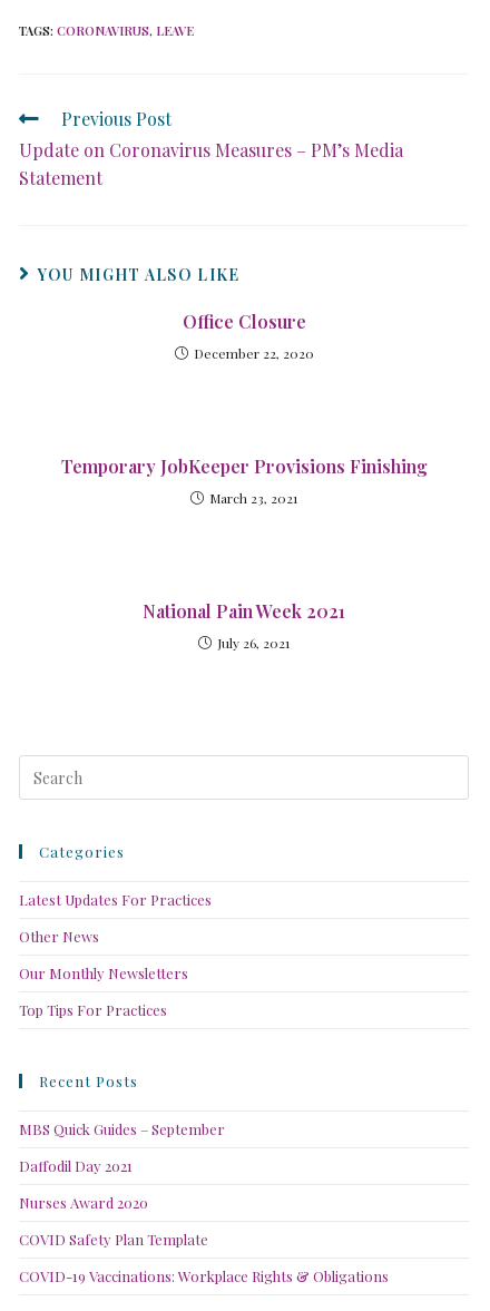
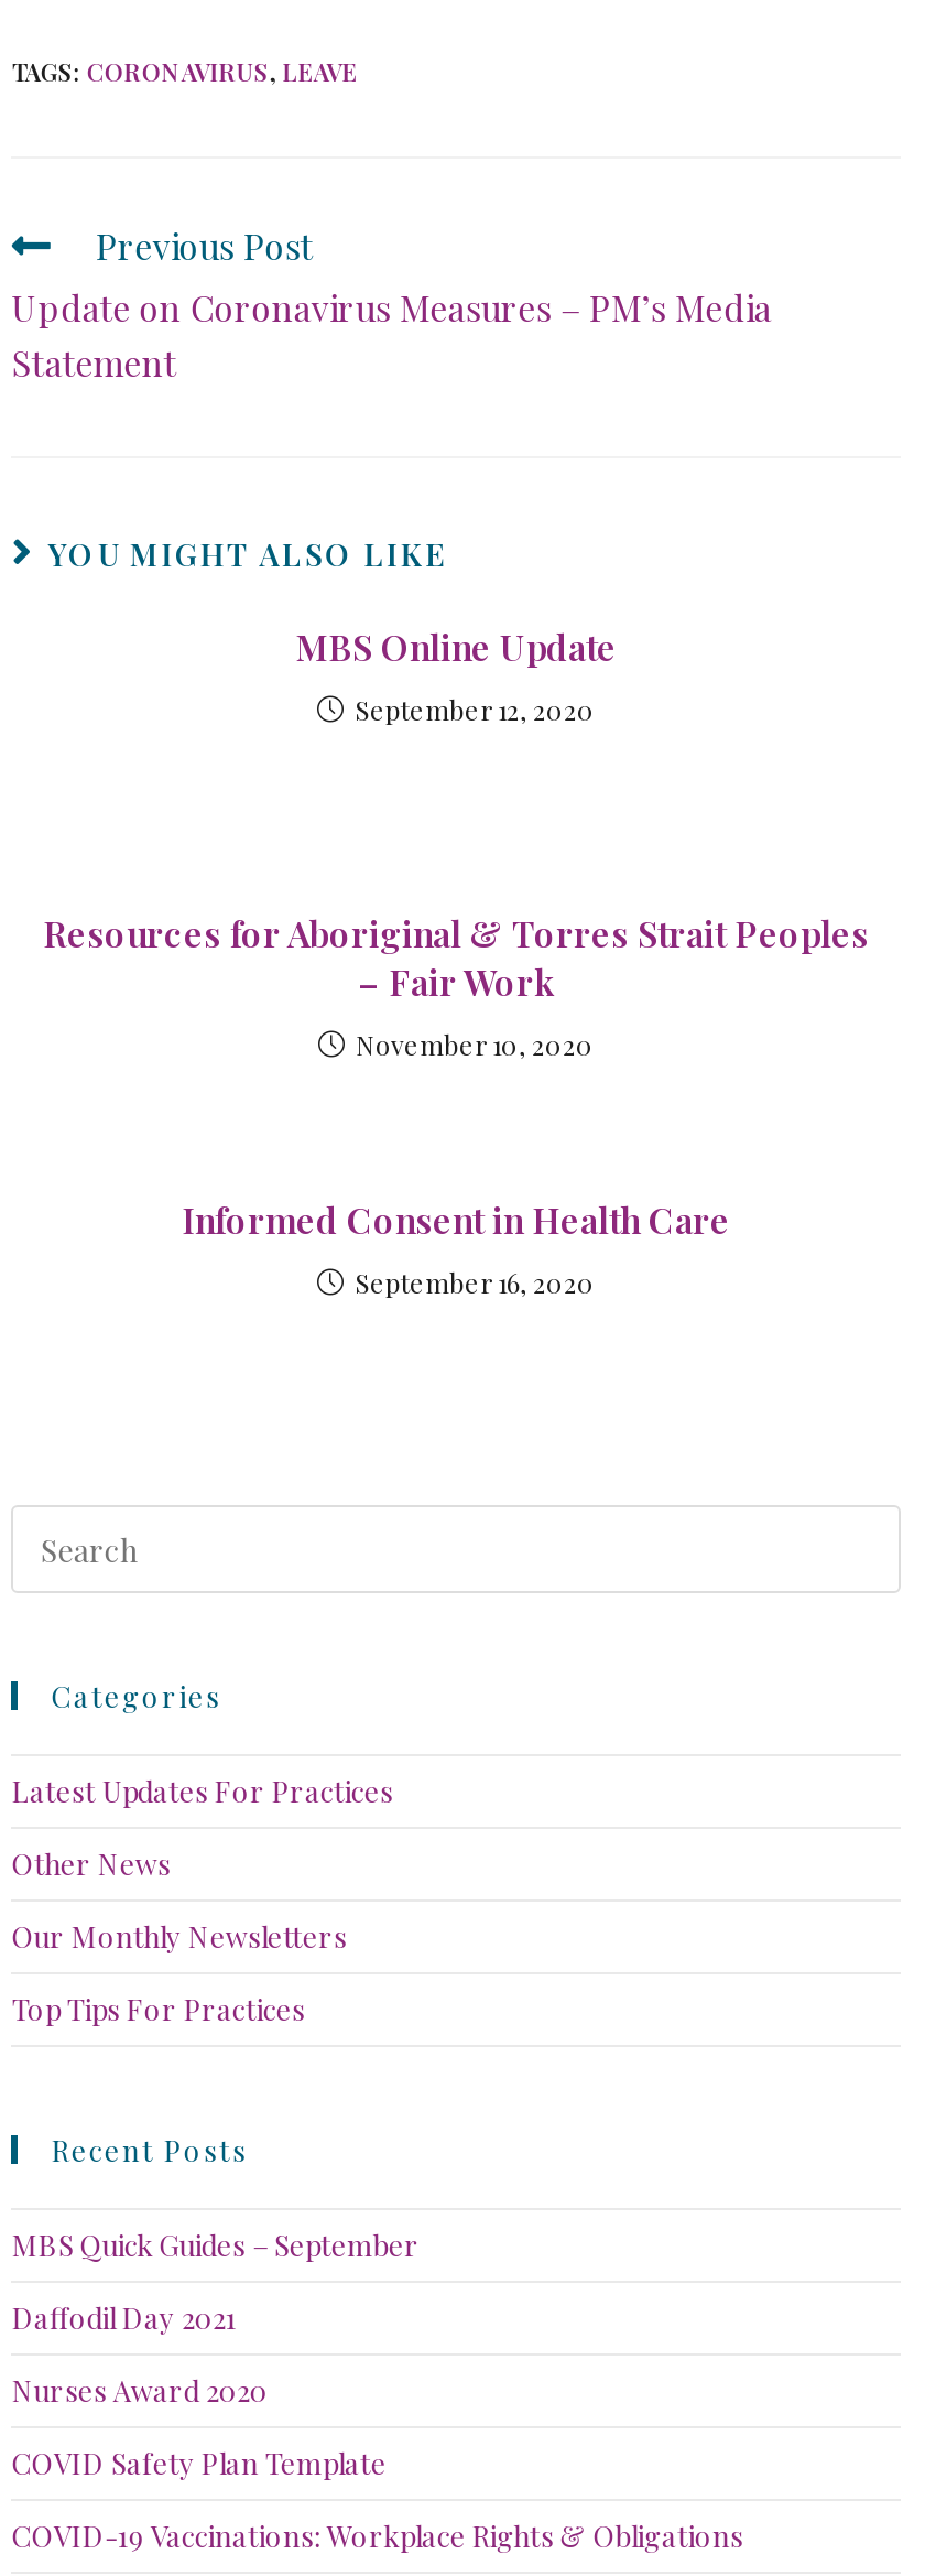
[182,310,306,333] Office Closure -> [295,624,617,670] MBS Online Update
[193,344,313,362] December 22, 2020 -> [355,692,595,727] September 12, 2020
[61,454,427,478] Temporary JobKeeper Provisions Finishing -> [43,910,869,1005] Resources for Aboriginal & Torres Strait Peoples | – Fair Work
[209,489,297,507] March 23, 2021 -> [356,1027,594,1062] November 10, 2020
[143,599,345,623] National Pain Week 2021 -> [182,1197,730,1243] Informed Consent in Health Care
[217,634,290,652] July 26, 2021 -> [355,1265,595,1300] September 16, 2020

